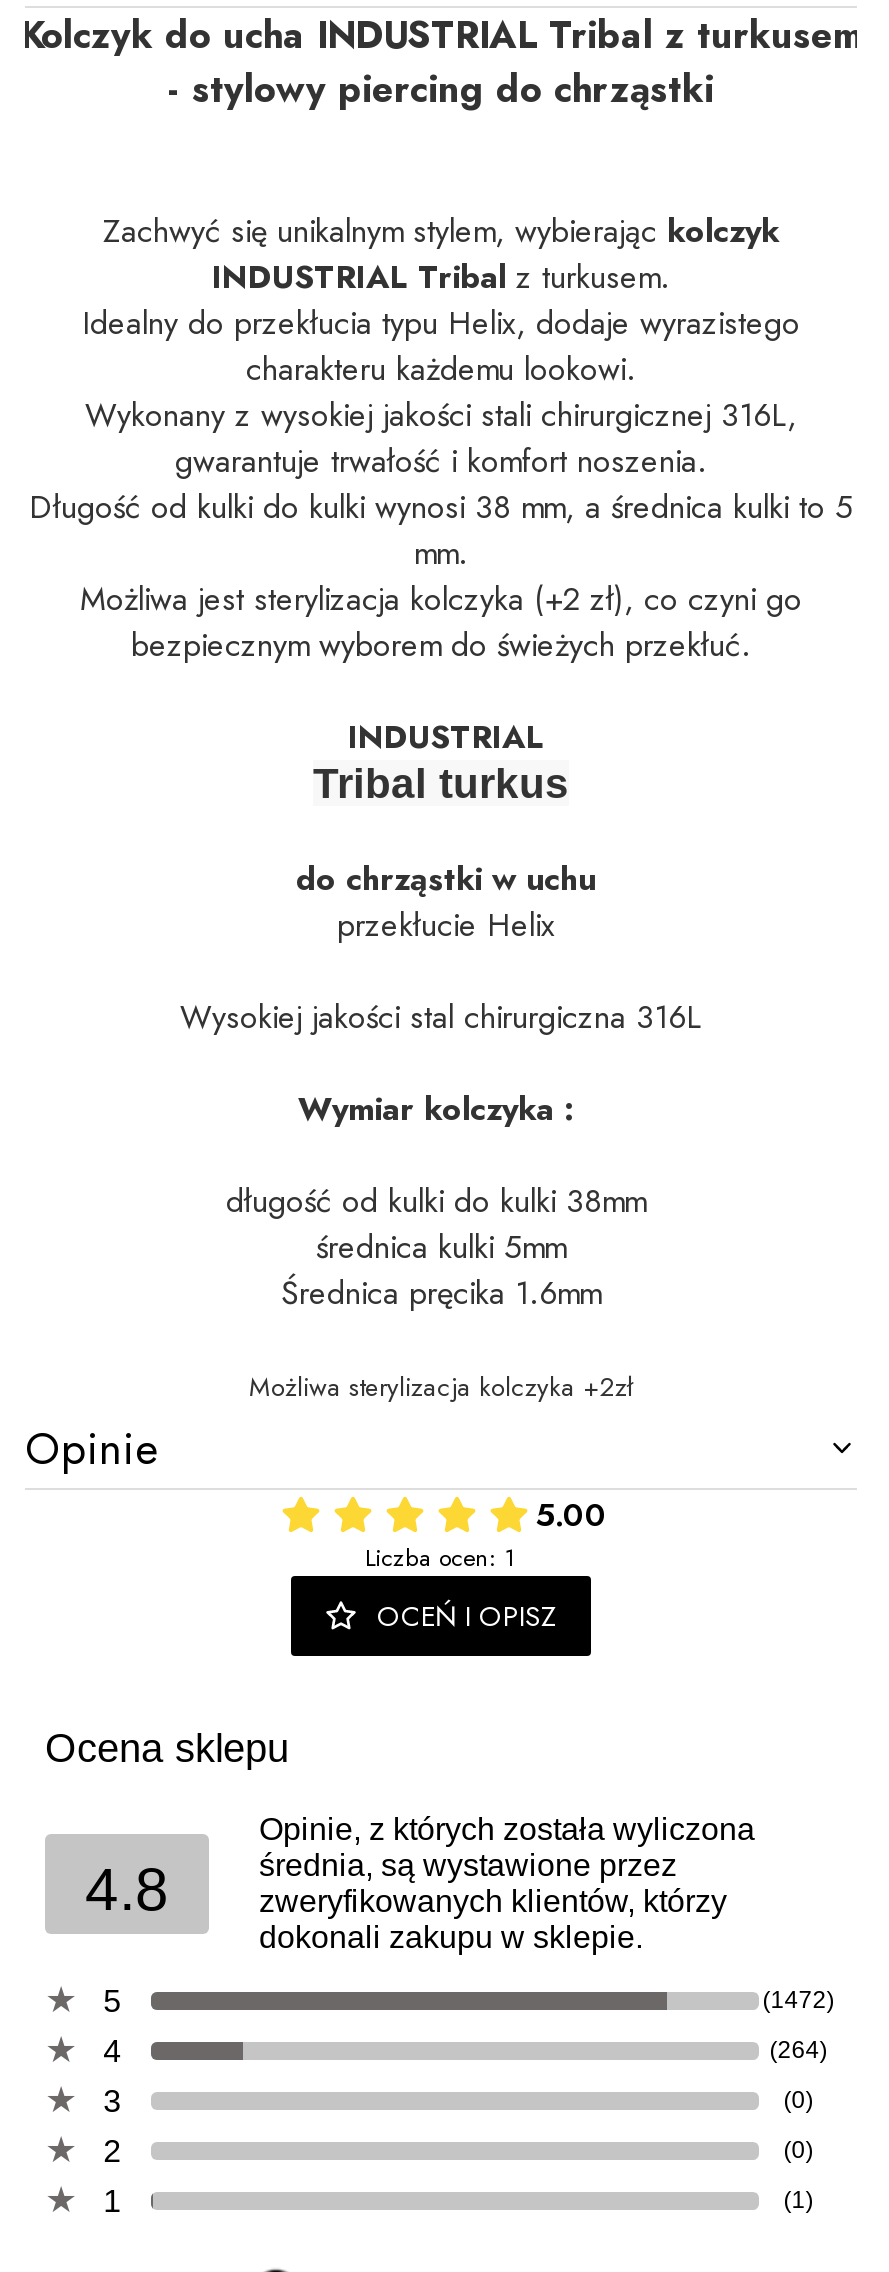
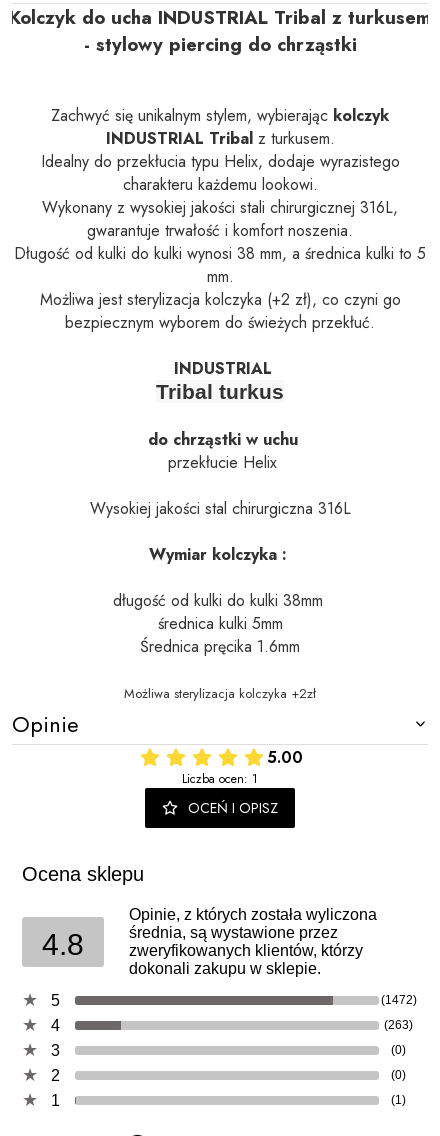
[769,2035,827,2063] (264) -> [384,1018,413,1032] (263)

